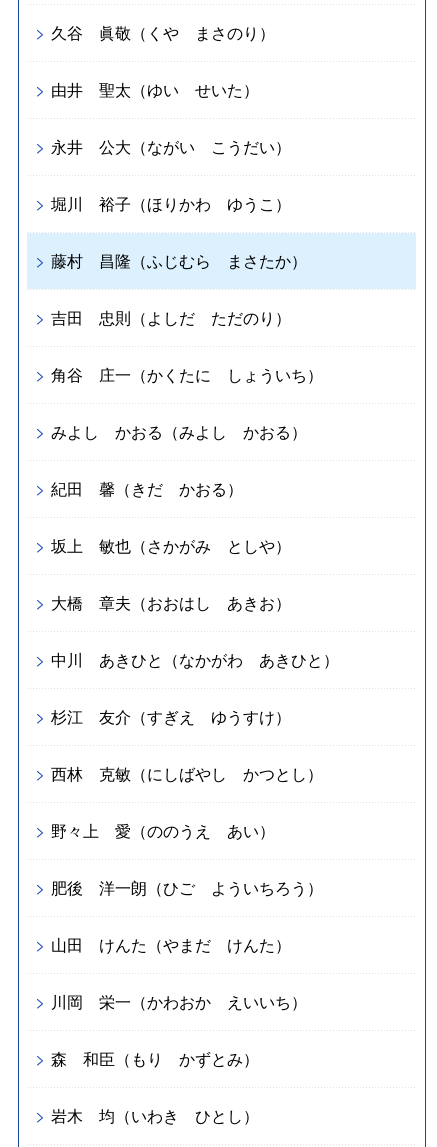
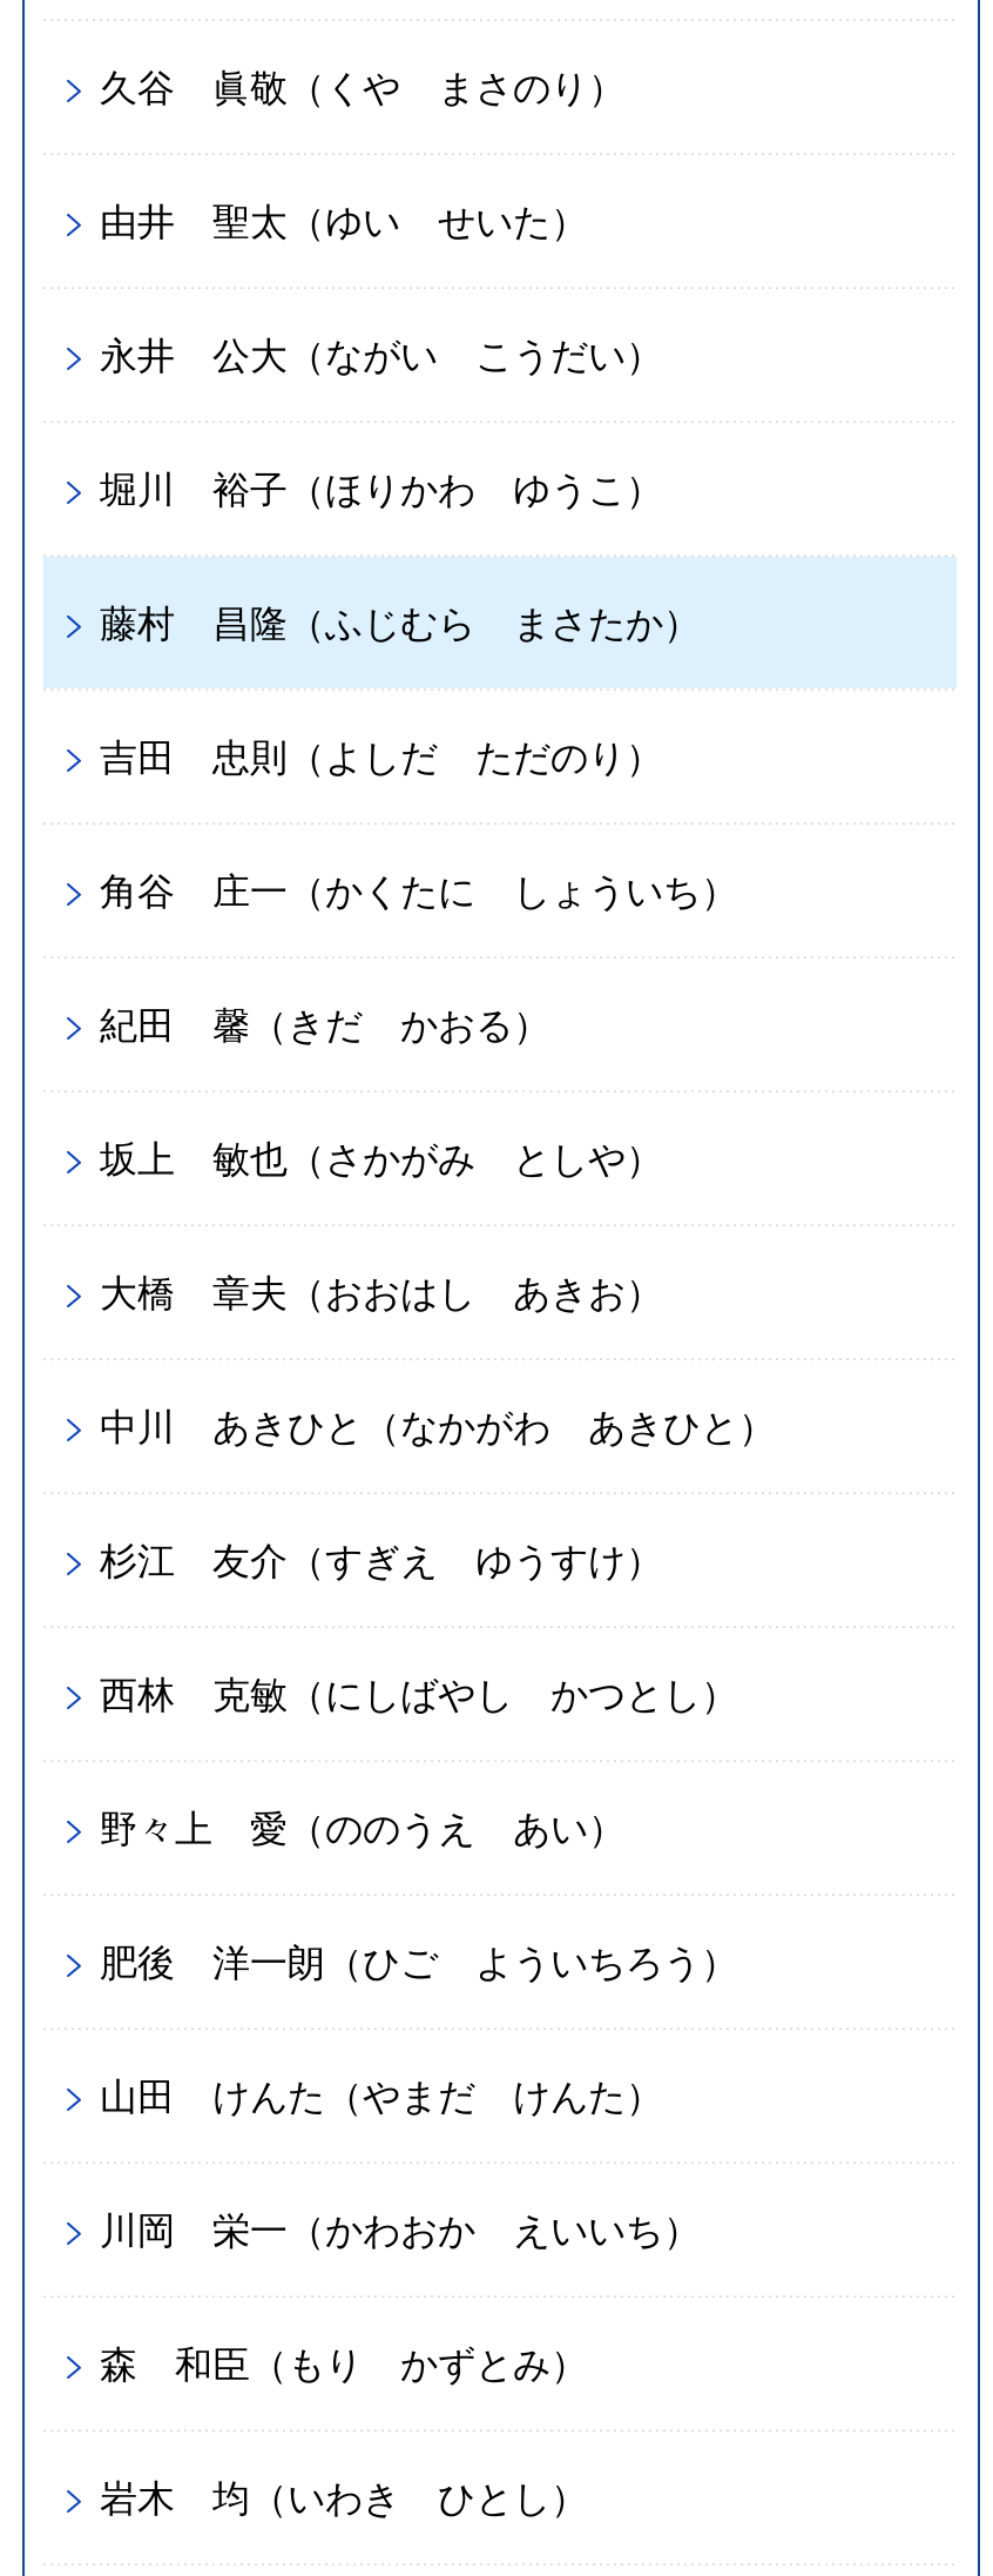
[51,424,307,441] みよし かおる（みよし かおる） -> none

